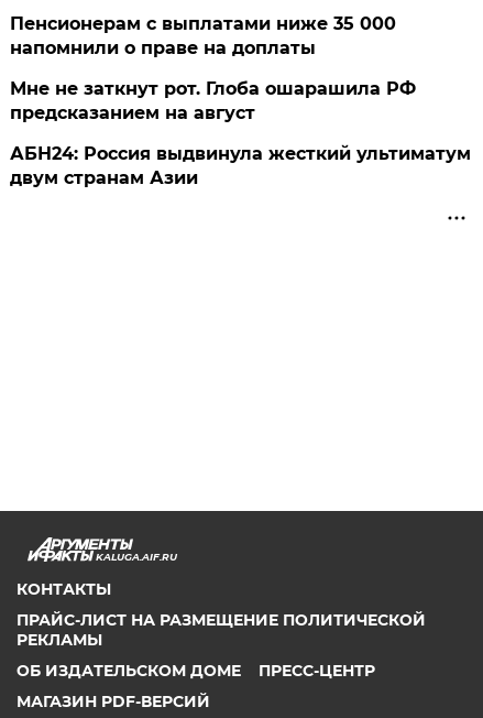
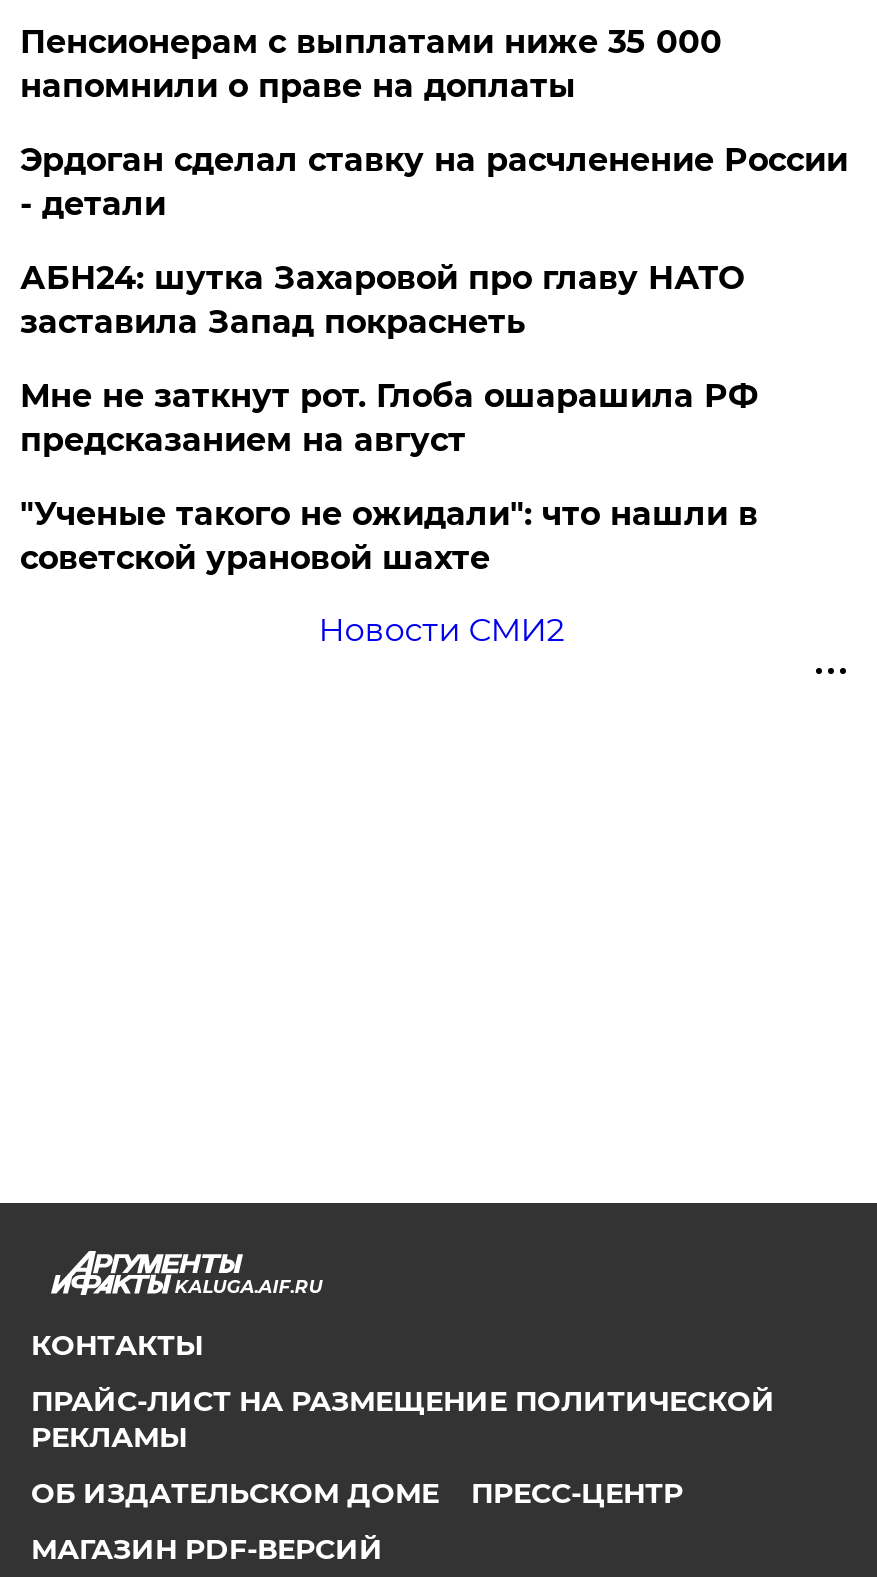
none -> [20,141,848,341] Эрдоган сделал ставку на расчленение России | - детали | АБН24: шутка Захаровой про главу НАТО | заставила Запад покраснеть
[10,143,471,188] АБН24: Россия выдвинула жесткий ультиматум | двум странам Азии -> [20,495,758,649] "Ученые такого не ожидали": что нашли в | советской урановой шахте | Новости СМИ2

